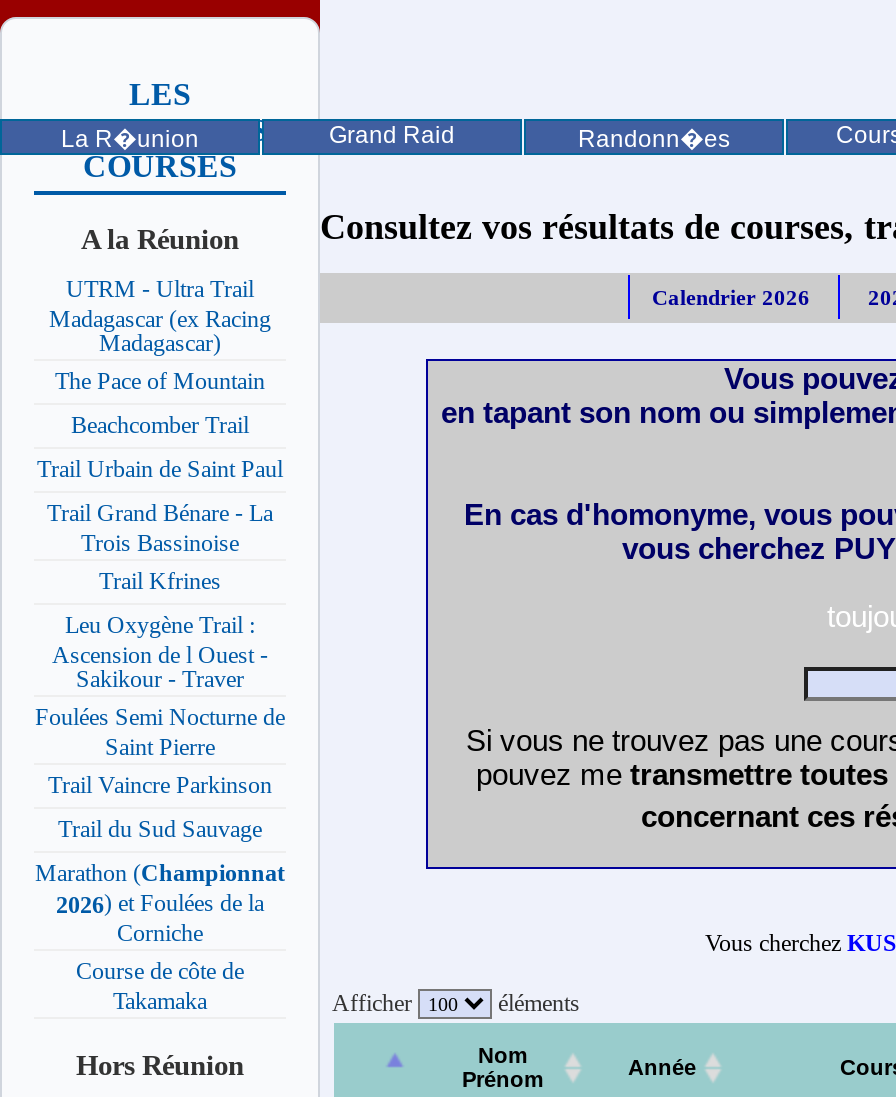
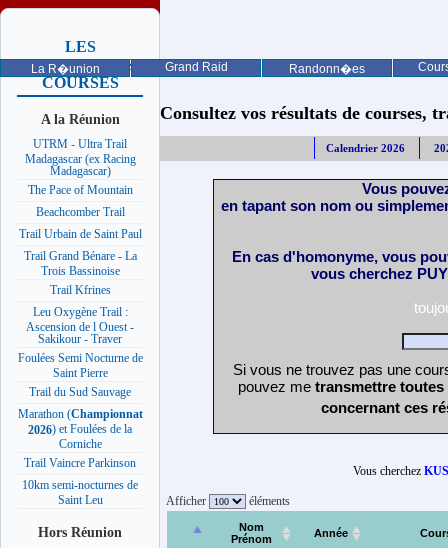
moved [48,771,272,799] -> [24,456,136,470]: Trail Vaincre Parkinson
moved [35,815,285,943] -> [17,385,142,449]: Trail du Sud Sauvage | Marathon (Championnat | 2026) et Foulées de la | Corniche
[76,957,244,1011] Course de côte de | Takamaka -> [22,478,138,505] 10km semi-nocturnes de | Saint Leu

